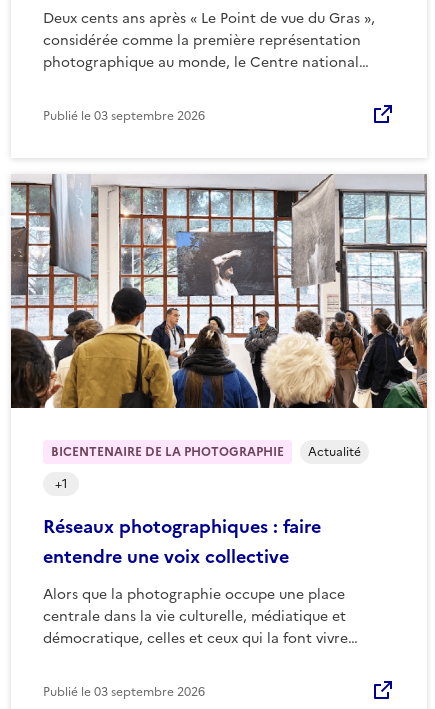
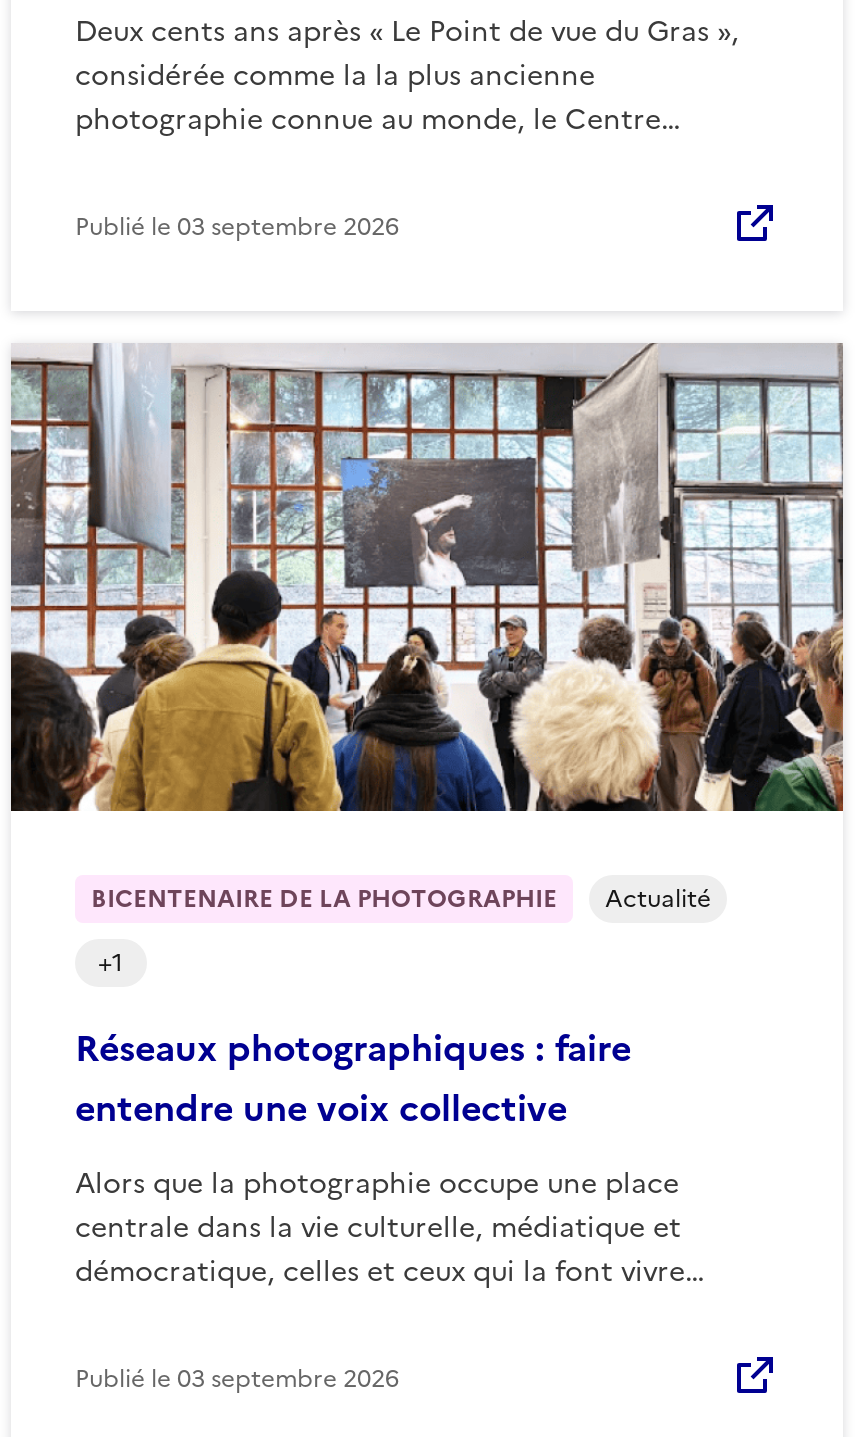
[43,29,369,72] considérée comme la première représentation | photographique au monde, le Centre national… -> [75,54,681,140] considérée comme la la plus ancienne | photographie connue au monde, le Centre…

